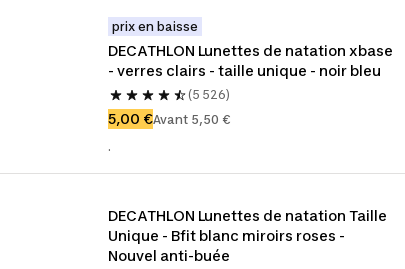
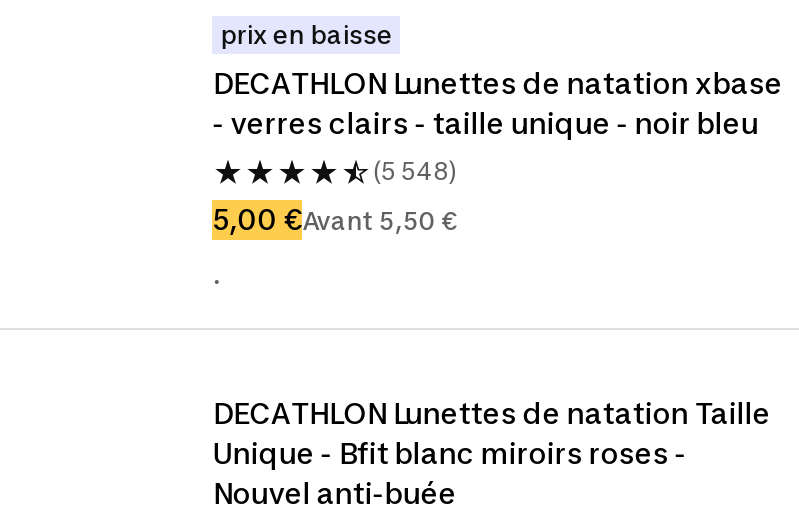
[188,87,230,102] (5 526) -> [373,156,457,186] (5 548)

